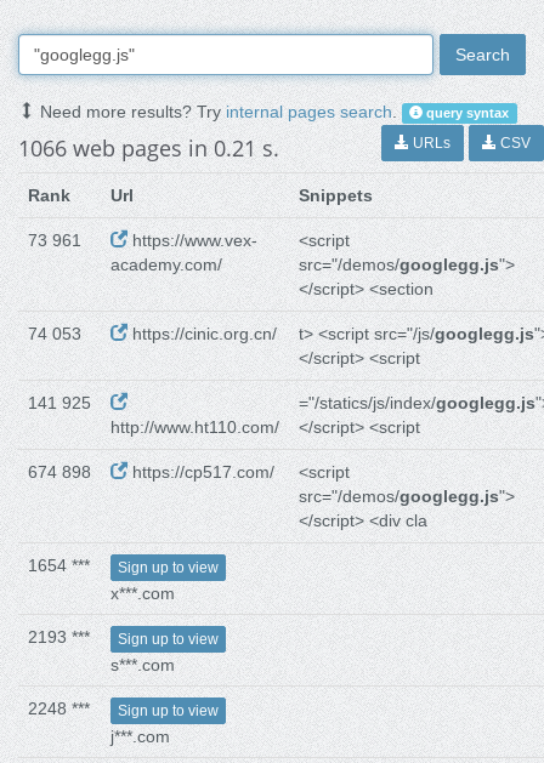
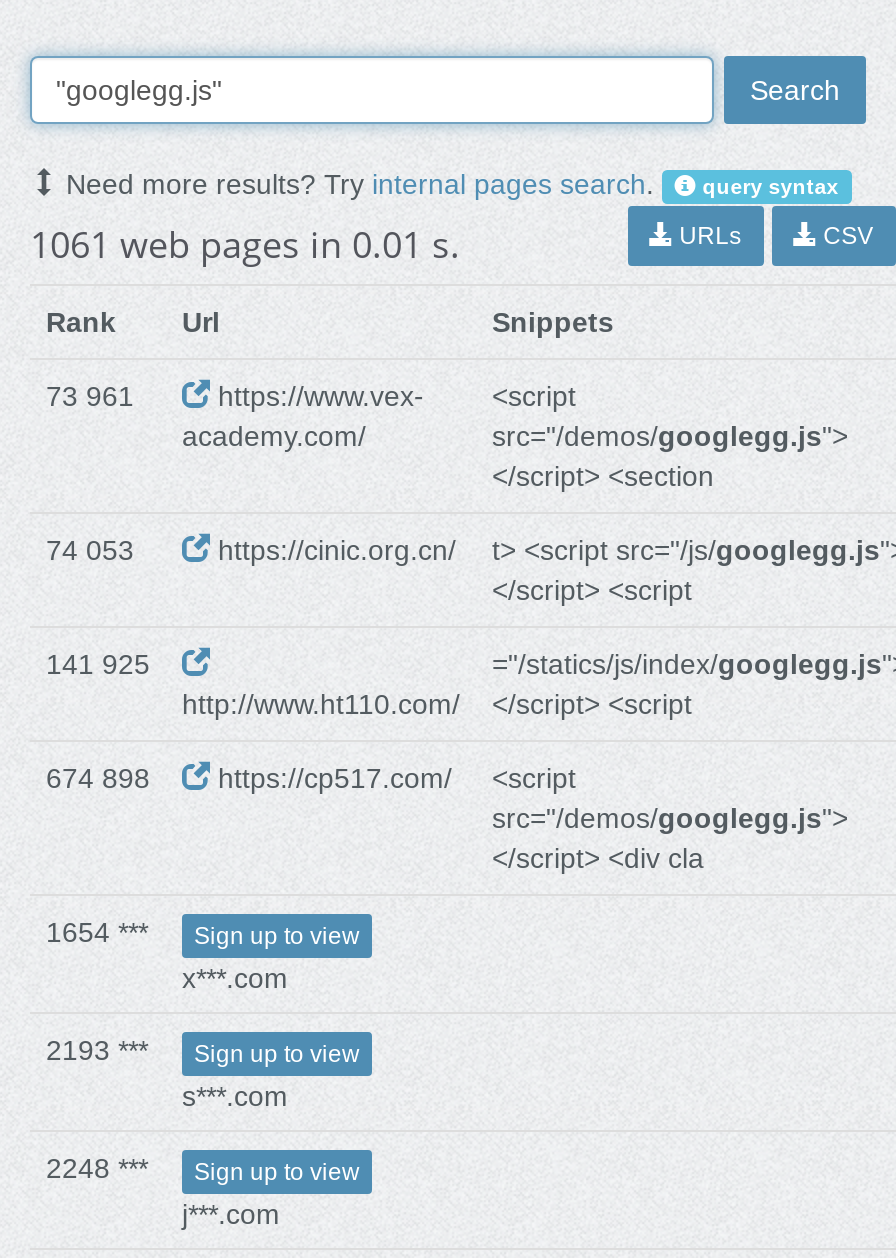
[18,134,279,163] 1066 web pages in 0.21 s. -> [30,220,460,268] 1061 web pages in 0.01 s.

